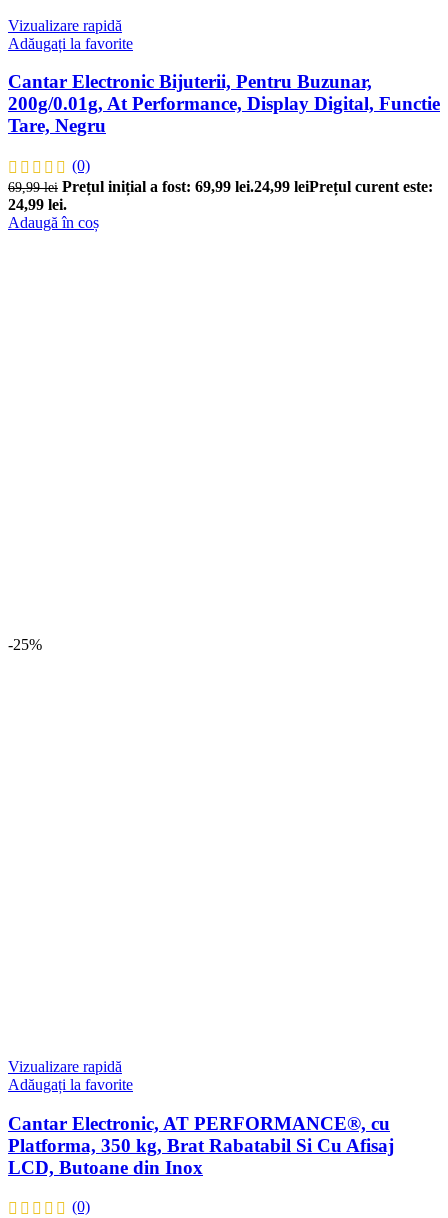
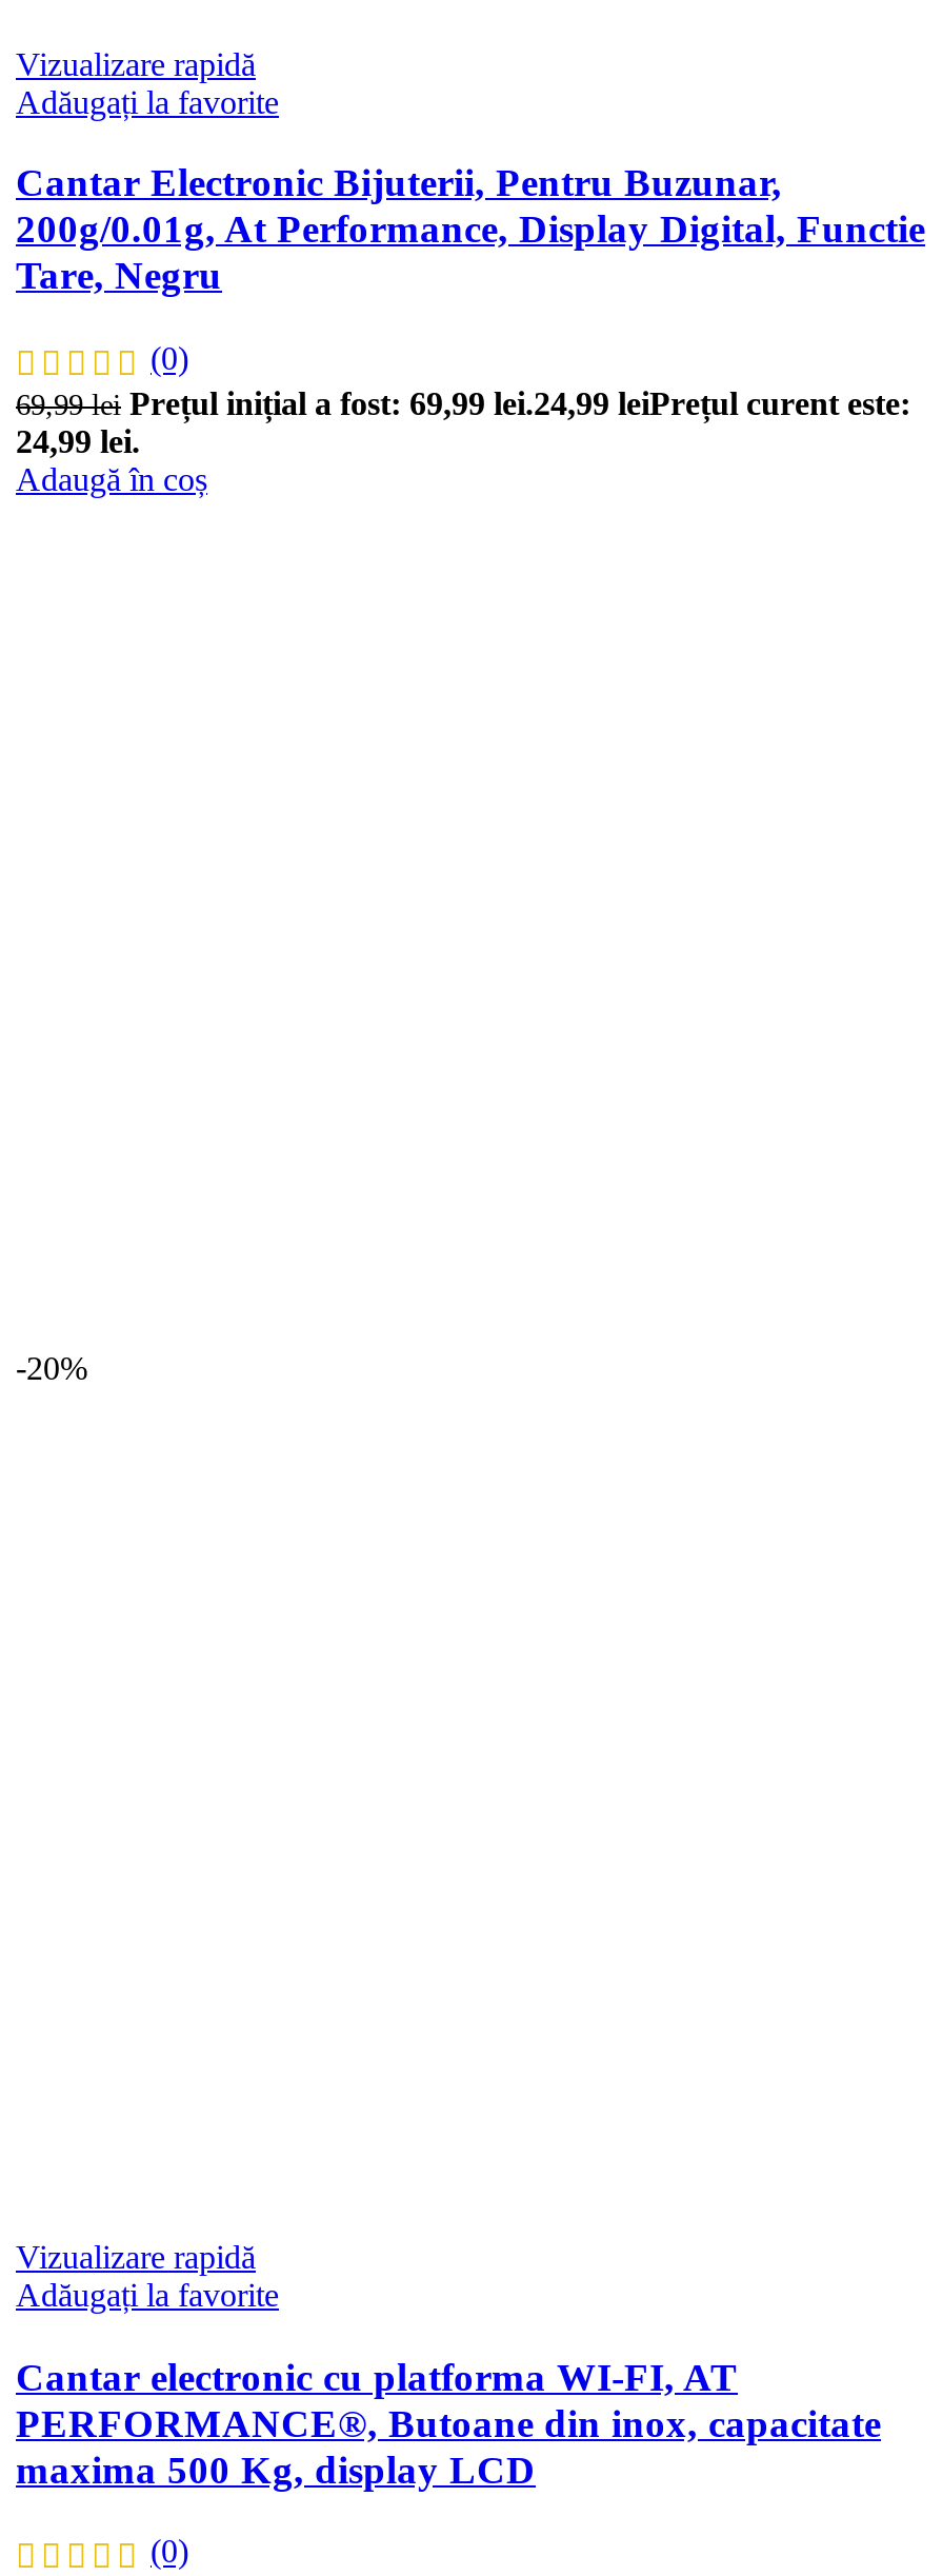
[8,636,42,653] -25% -> [16,1350,87,1386] -20%
[8,1113,394,1178] Cantar Electronic, AT PERFORMANCE®, cu | Platforma, 350 kg, Brat Rabatabil Si Cu Afisaj | LCD, Butoane din Inox -> [16,2354,881,2491] Cantar electronic cu platforma WI-FI, AT | PERFORMANCE®, Butoane din inox, capacitate | maxima 500 Kg, display LCD

